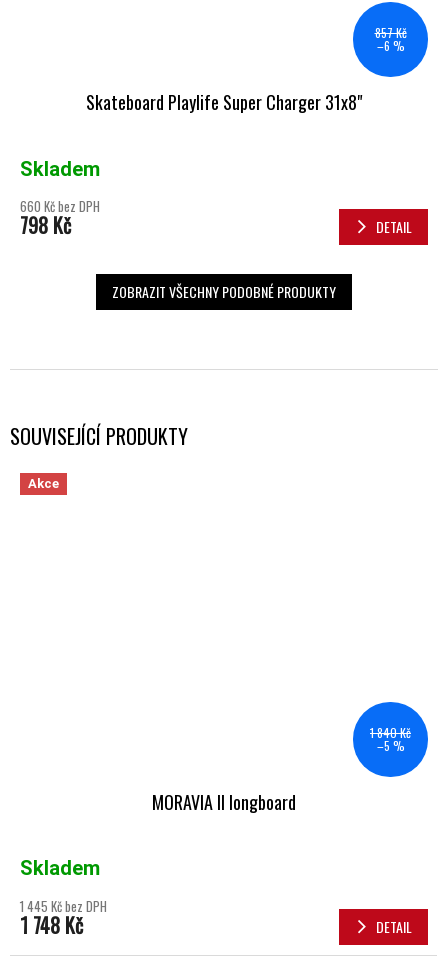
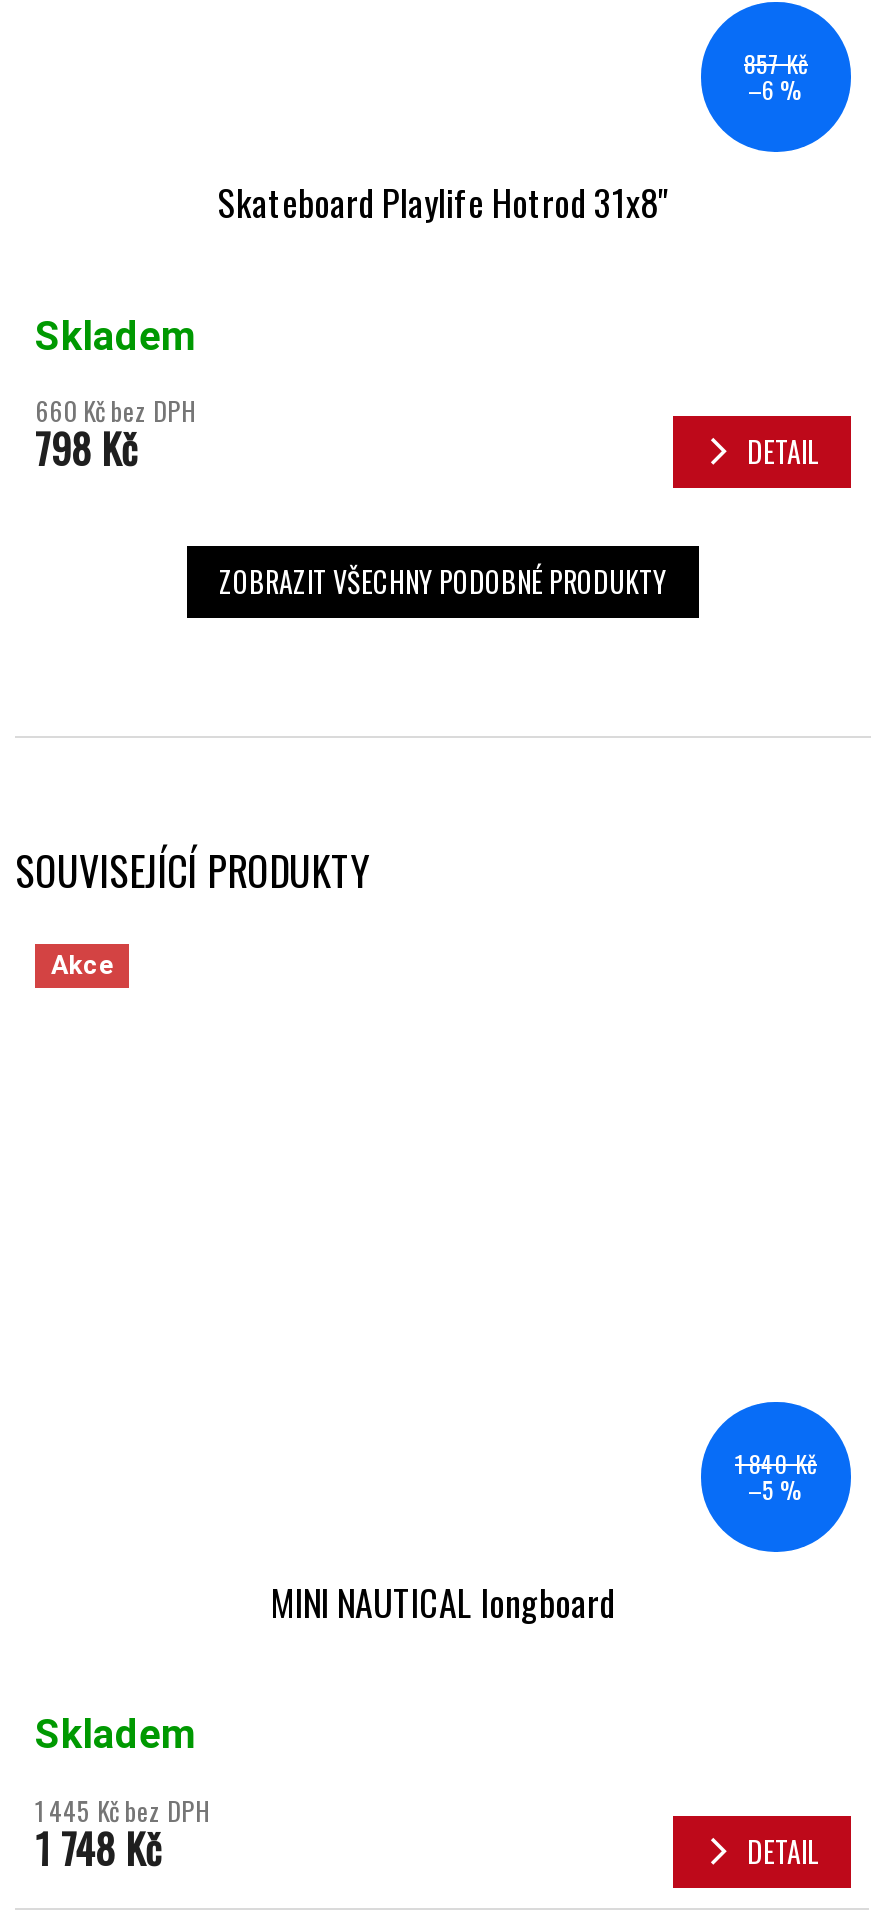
[86,89,362,115] Skateboard Playlife Super Charger 31x8" -> [218,176,668,228] Skateboard Playlife Hotrod 31x8"
[152,789,296,815] MORAVIA II longboard -> [271,1576,615,1628] MINI NAUTICAL longboard

